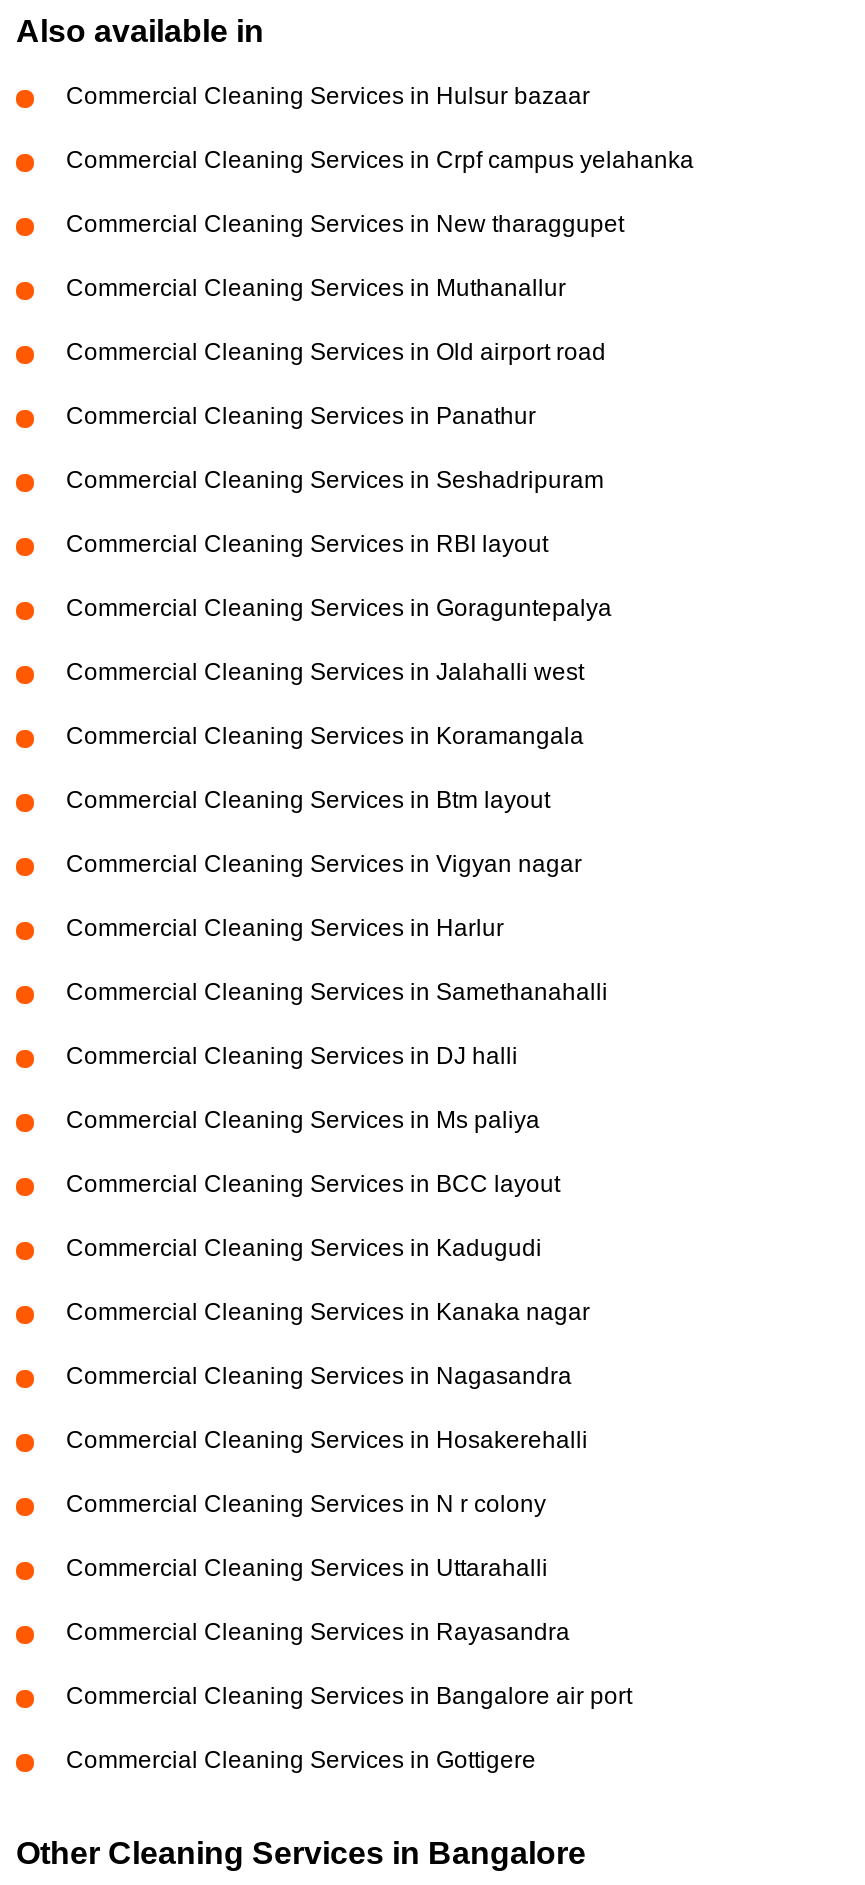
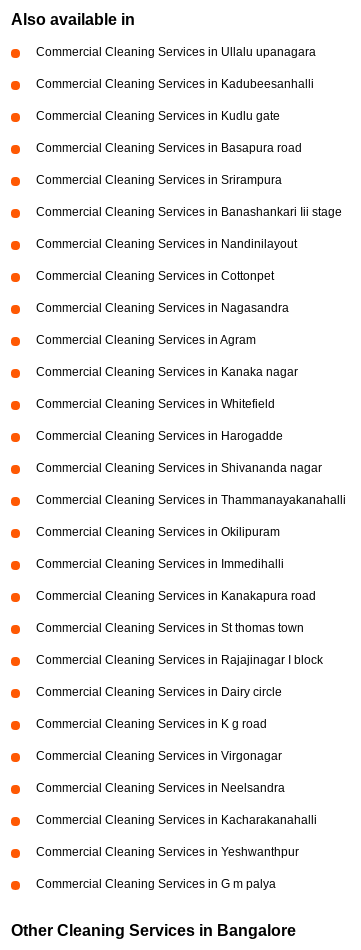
[66,83,694,1263] Commercial Cleaning Services in Hulsur bazaar | Commercial Cleaning Services in Crpf campus yelahanka | Commercial Cleaning Services in New tharaggupet | Commercial Cleaning Services in Muthanallur | Commercial Cleaning Services in Old airport road | Commercial Cleaning Services in Panathur | Commercial Cleaning Services in Seshadripuram | Commercial Cleaning Services in RBI layout | Commercial Cleaning Services in Goraguntepalya | Commercial Cleaning Services in Jalahalli west | Commercial Cleaning Services in Koramangala | Commercial Cleaning Services in Btm layout | Commercial Cleaning Services in Vigyan nagar | Commercial Cleaning Services in Harlur | Commercial Cleaning Services in Samethanahalli | Commercial Cleaning Services in DJ halli | Commercial Cleaning Services in Ms paliya | Commercial Cleaning Services in BCC layout | Commercial Cleaning Services in Kadugudi -> [36,45,342,283] Commercial Cleaning Services in Ullalu upanagara | Commercial Cleaning Services in Kadubeesanhalli | Commercial Cleaning Services in Kudlu gate | Commercial Cleaning Services in Basapura road | Commercial Cleaning Services in Srirampura | Commercial Cleaning Services in Banashankari Iii stage | Commercial Cleaning Services in Nandinilayout | Commercial Cleaning Services in Cottonpet
moved [66,1299,590,1327] -> [36,365,298,379]: Commercial Cleaning Services in Kanaka nagar
moved [66,1363,572,1391] -> [36,301,289,315]: Commercial Cleaning Services in Nagasandra
[66,1427,632,1775] Commercial Cleaning Services in Hosakerehalli | Commercial Cleaning Services in N r colony | Commercial Cleaning Services in Uttarahalli | Commercial Cleaning Services in Rayasandra | Commercial Cleaning Services in Bangalore air port | Commercial Cleaning Services in Gottigere -> [36,333,346,891] Commercial Cleaning Services in Agram | Commercial Cleaning Services in Whitefield | Commercial Cleaning Services in Harogadde | Commercial Cleaning Services in Shivananda nagar | Commercial Cleaning Services in Thammanayakanahalli | Commercial Cleaning Services in Okilipuram | Commercial Cleaning Services in Immedihalli | Commercial Cleaning Services in Kanakapura road | Commercial Cleaning Services in St thomas town | Commercial Cleaning Services in Rajajinagar I block | Commercial Cleaning Services in Dairy circle | Commercial Cleaning Services in K g road | Commercial Cleaning Services in Virgonagar | Commercial Cleaning Services in Neelsandra | Commercial Cleaning Services in Kacharakanahalli | Commercial Cleaning Services in Yeshwanthpur | Commercial Cleaning Services in G m palya

